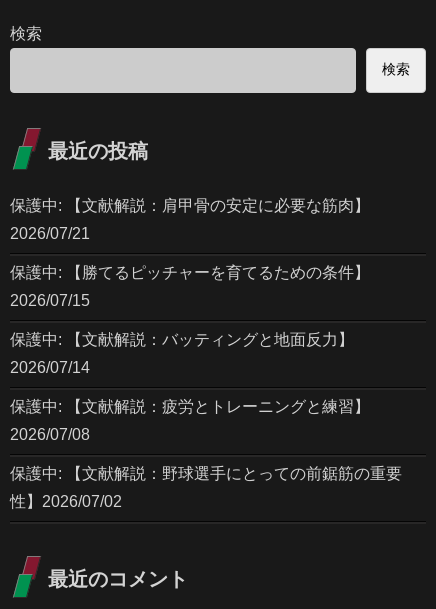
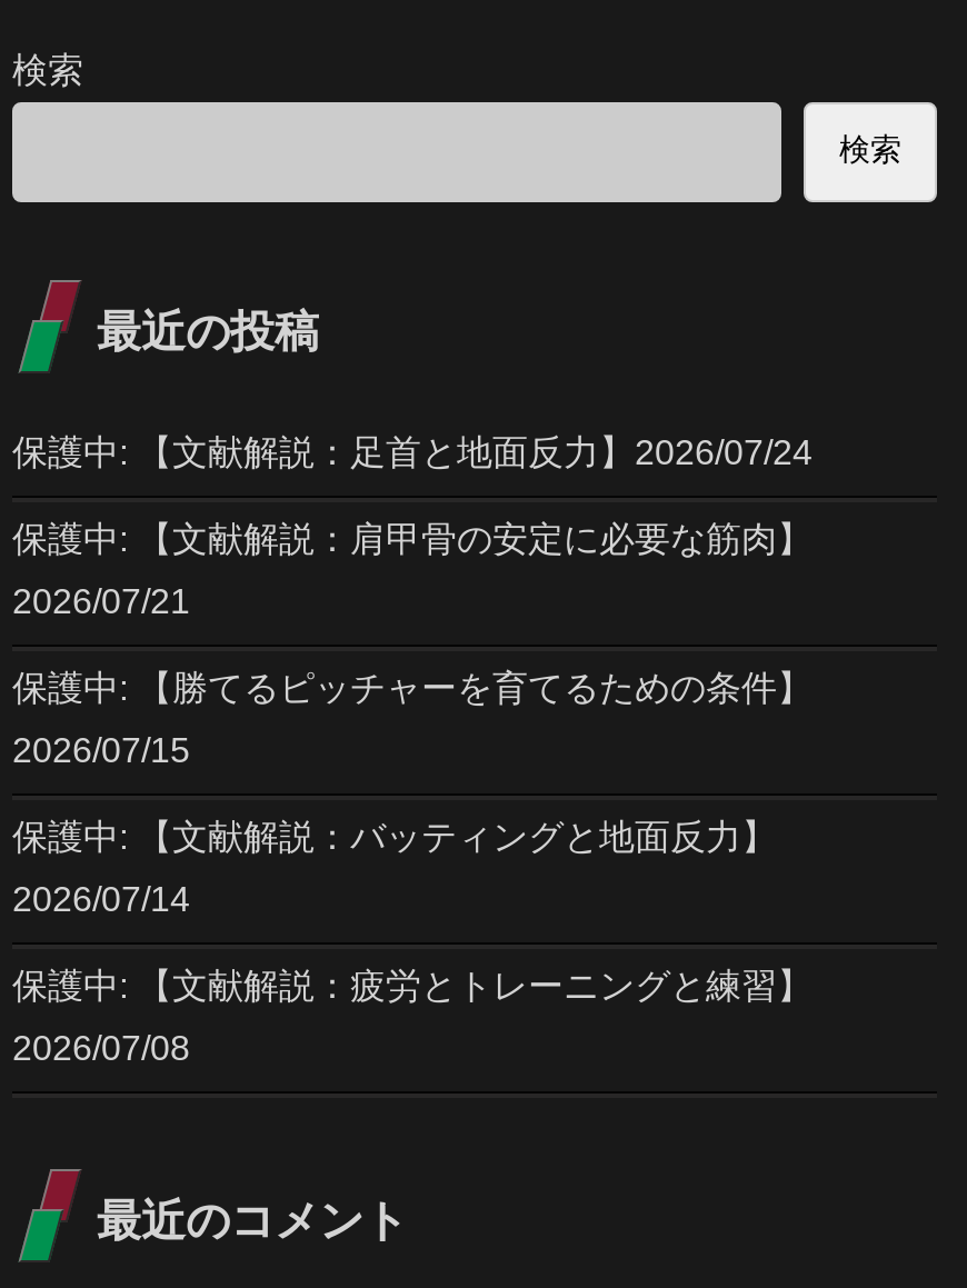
none -> [12,433,813,470] 保護中: 【文献解説：足首と地面反力】2026/07/24
moved [10,197,370,443] -> [12,519,813,1066]: 保護中: 【文献解説：肩甲骨の安定に必要な筋肉】 | 2026/07/21 | 保護中: 【勝てるピッチャーを育てるための条件】 | 2026/07/15 | 保護中: 【文献解説：バッティングと地面反力】 | 2026/07/14 | 保護中: 【文献解説：疲労とトレーニングと練習】 | 2026/07/08
[10,465,402,510] 保護中: 【文献解説：野球選手にとっての前鋸筋の重要 | 性】2026/07/02 -> none

